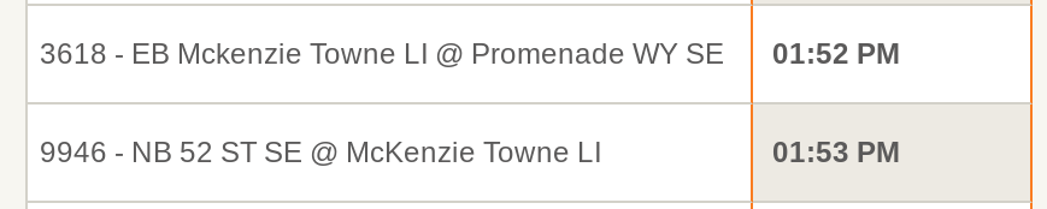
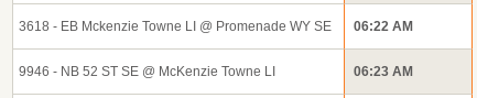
[40,37,900,70] 3618 - EB Mckenzie Towne LI @ Promenade WY SE 01:52 PM -> [19,18,413,34] 3618 - EB Mckenzie Towne LI @ Promenade WY SE 06:22 AM
[772,135,900,169] 01:53 PM -> [354,64,413,79] 06:23 AM

